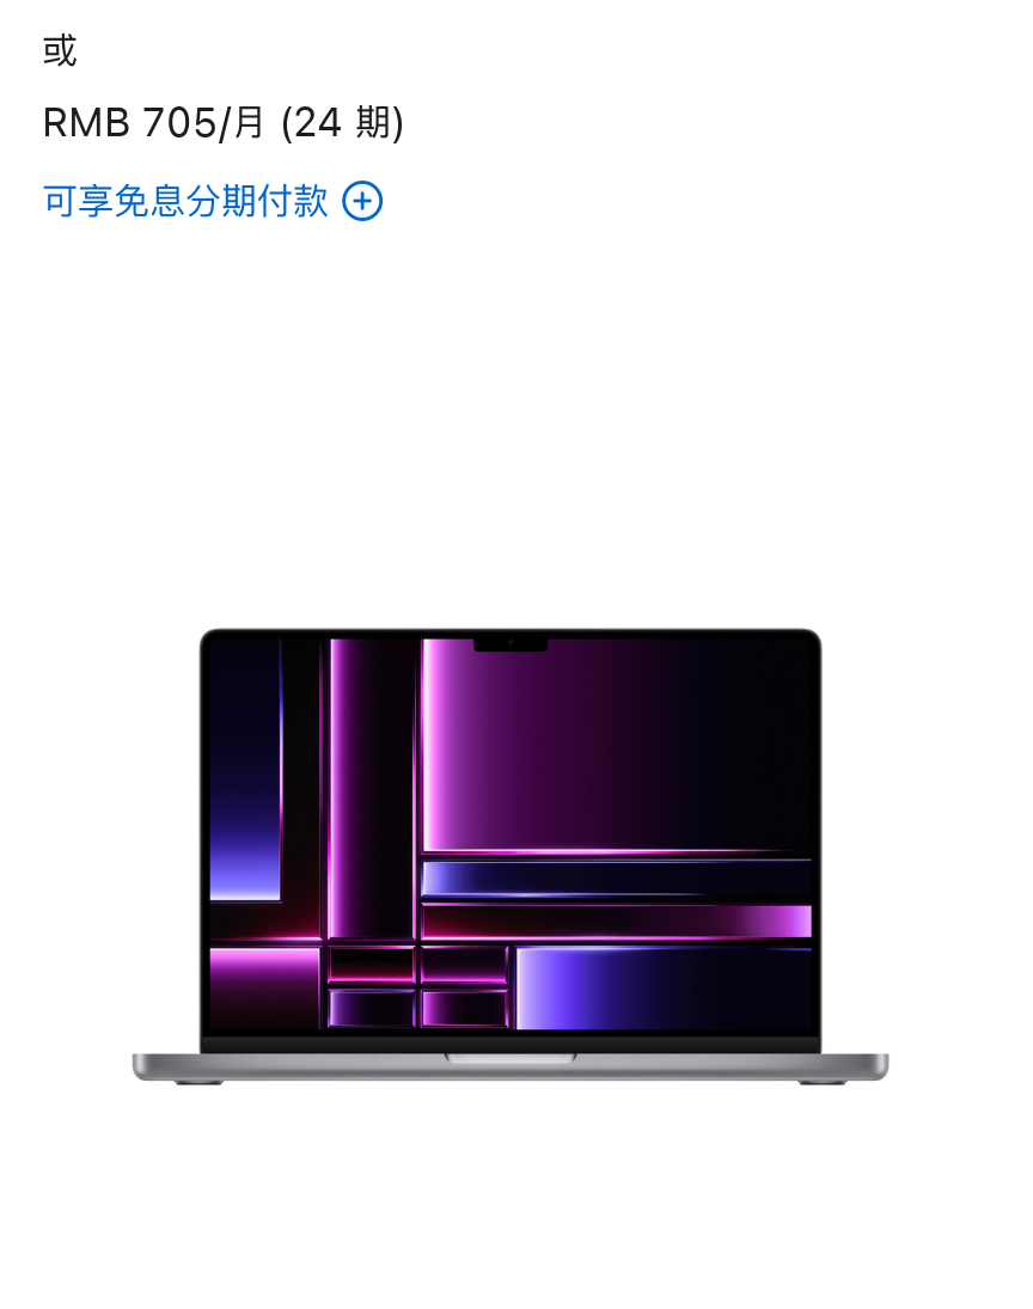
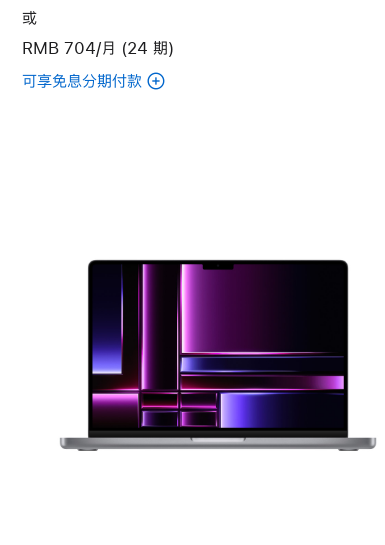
[42,100,405,141] RMB 705/月 (24 期) -> [22,39,174,56] RMB 704/月 (24 期)

